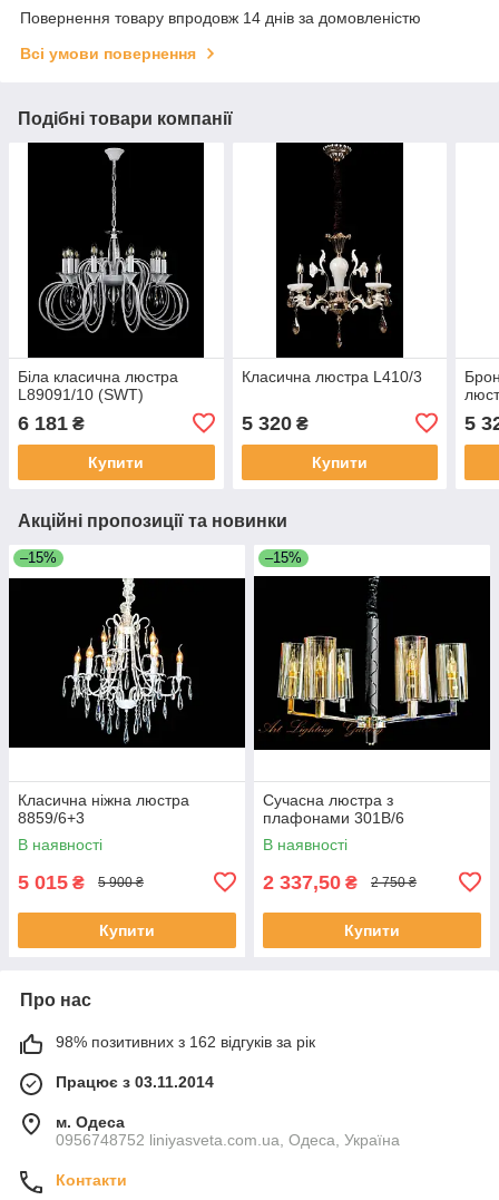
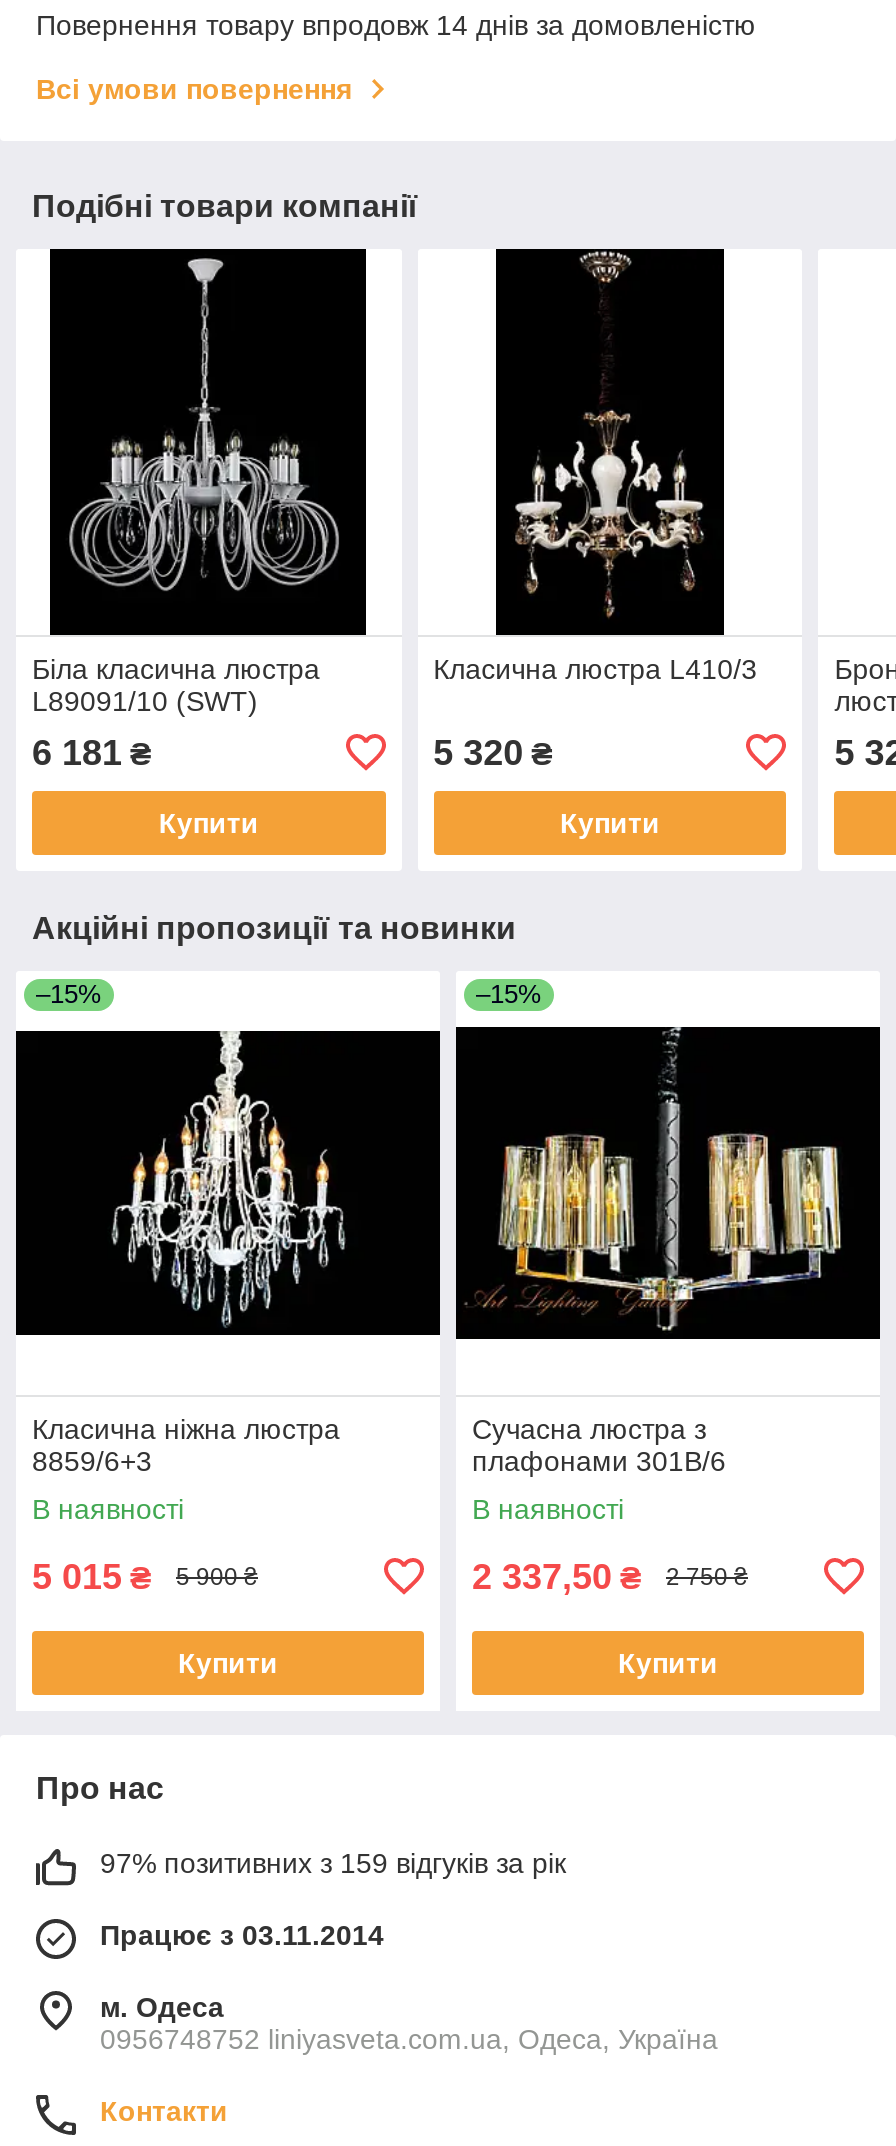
[56,1033,315,1050] 98% позитивних з 162 відгуків за рік -> [100,1847,566,1879] 97% позитивних з 159 відгуків за рік

